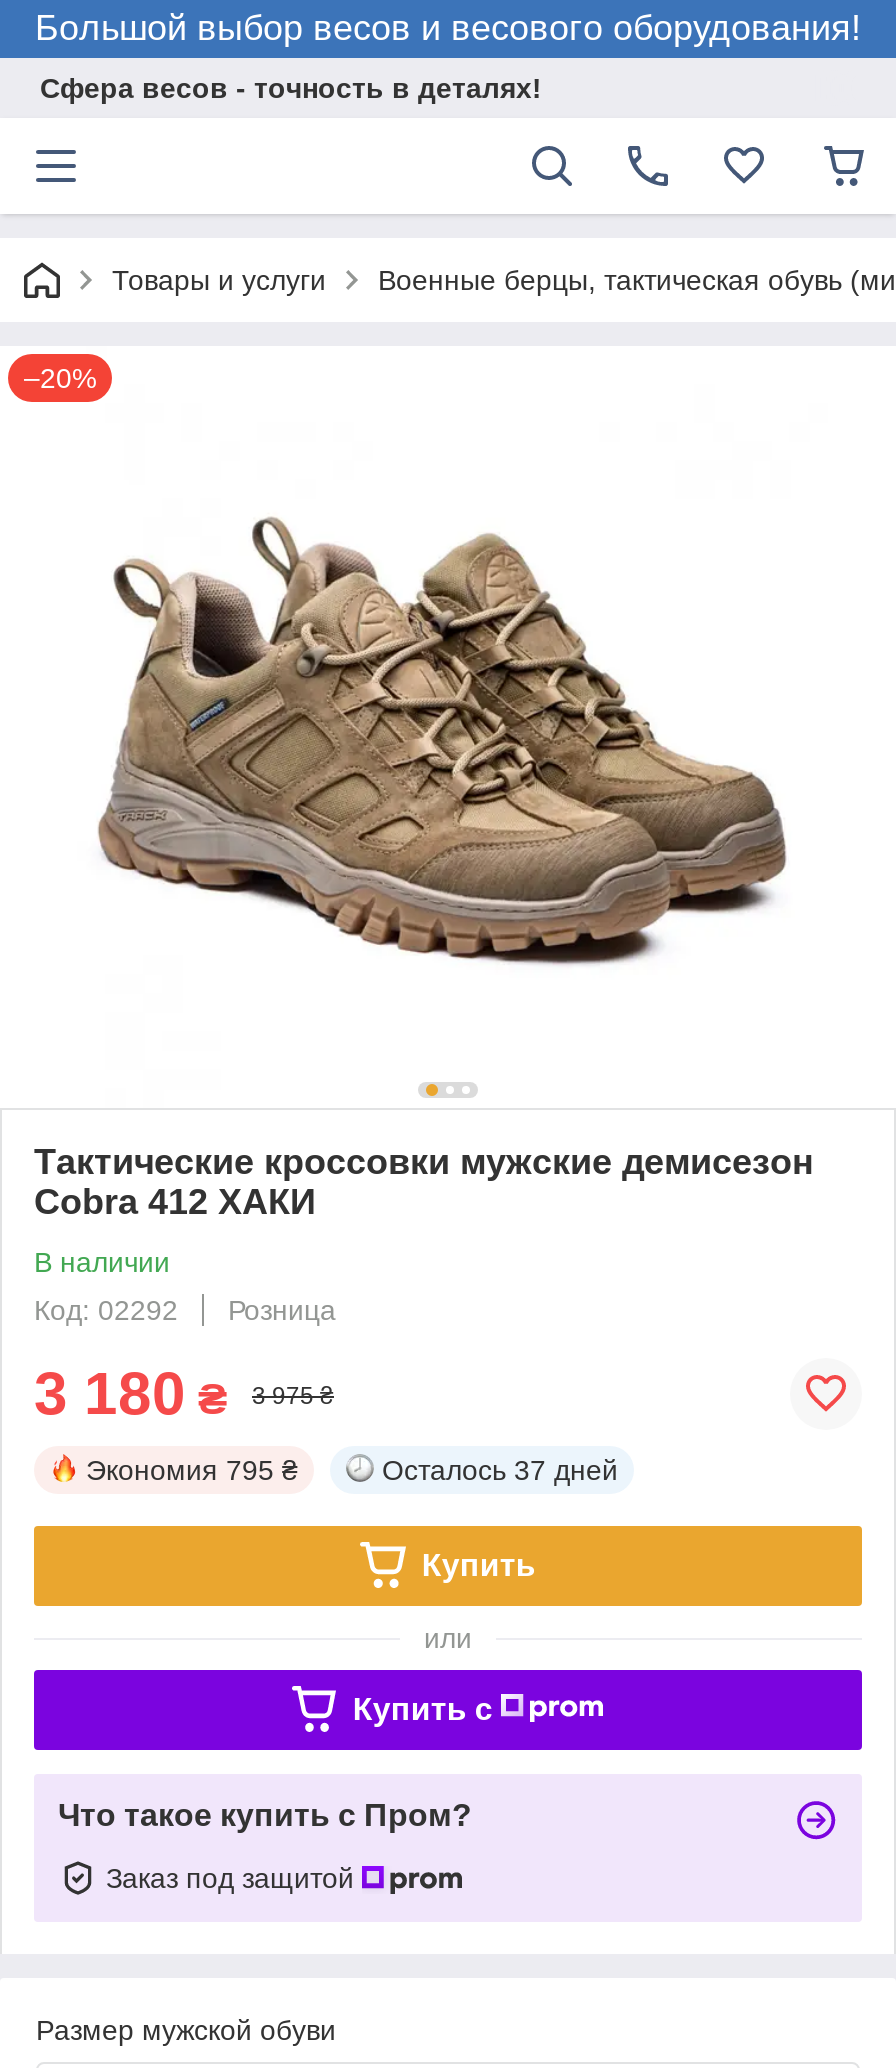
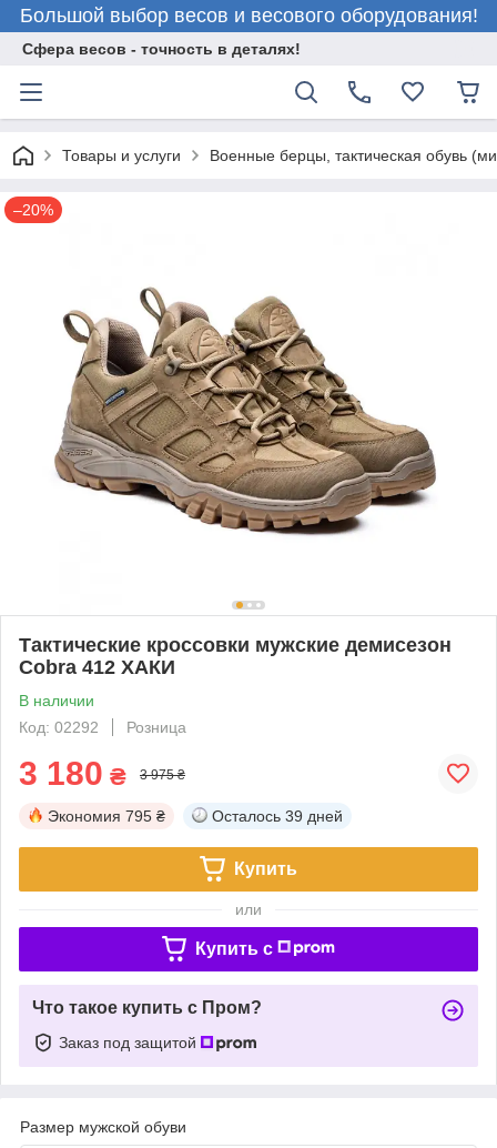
[382,1454,618,1486] Осталось 37 дней -> [212,807,343,825] Осталось 39 дней

